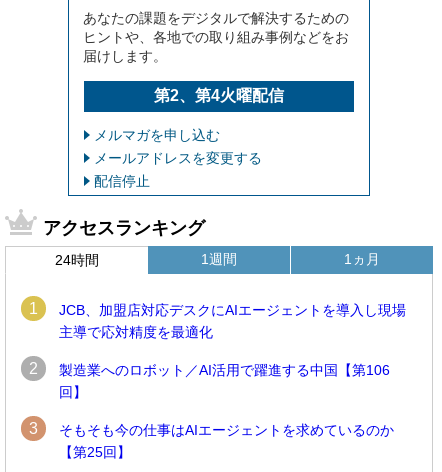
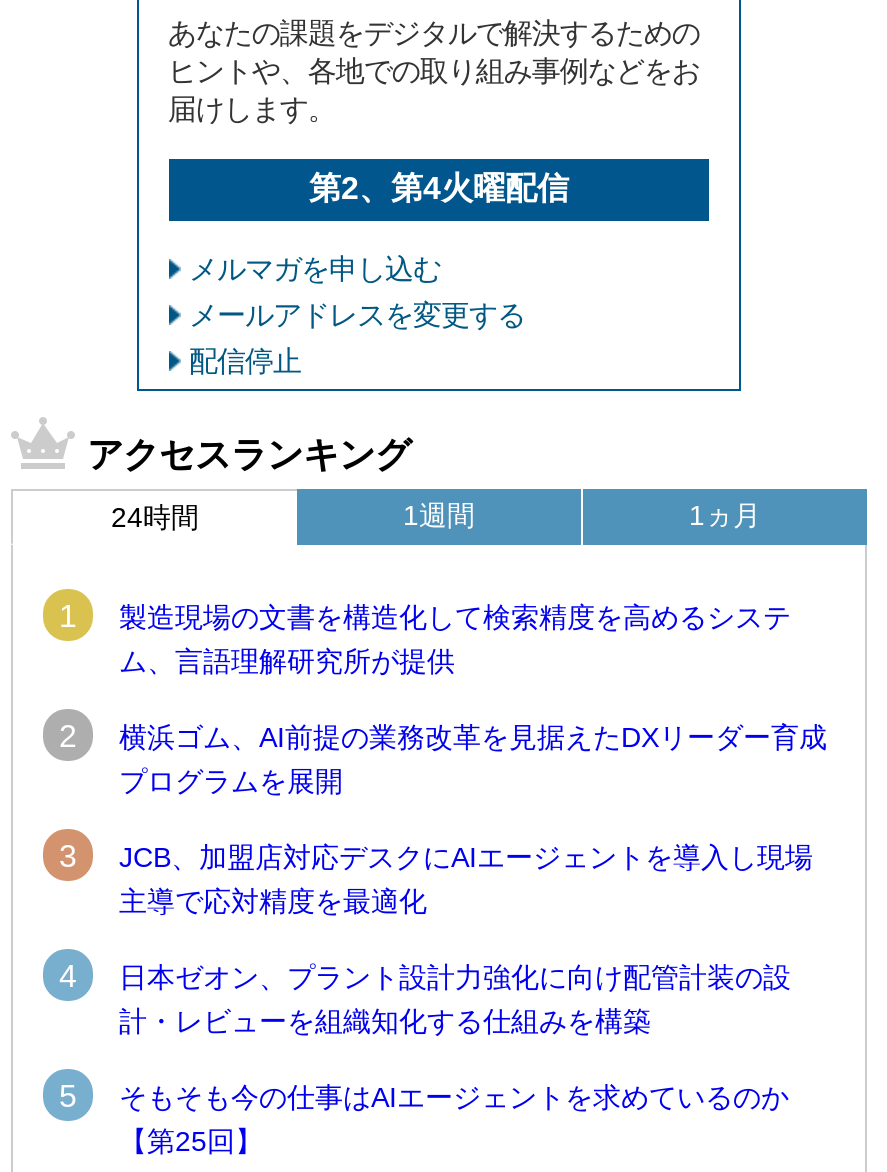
none -> [59,601,827,872] 製造現場の文書を構造化して検索精度を高めるシステ | ム、言語理解研究所が提供 | 2 | 横浜ゴム、AI前提の業務改革を見据えたDXリーダー育成 | プログラムを展開 | 3
[29,360,390,400] 2 | 製造業へのロボット／AI活用で躍進する中国【第106 | 回】 -> [59,958,791,1037] 4 | 日本ゼオン、プラント設計力強化に向け配管計装の設 | 計・レビューを組織知化する仕組みを構築
[29,420,394,438] 3 そもそも今の仕事はAIエージェントを求めているのか -> [59,1078,789,1113] 5 そもそも今の仕事はAIエージェントを求めているのか

